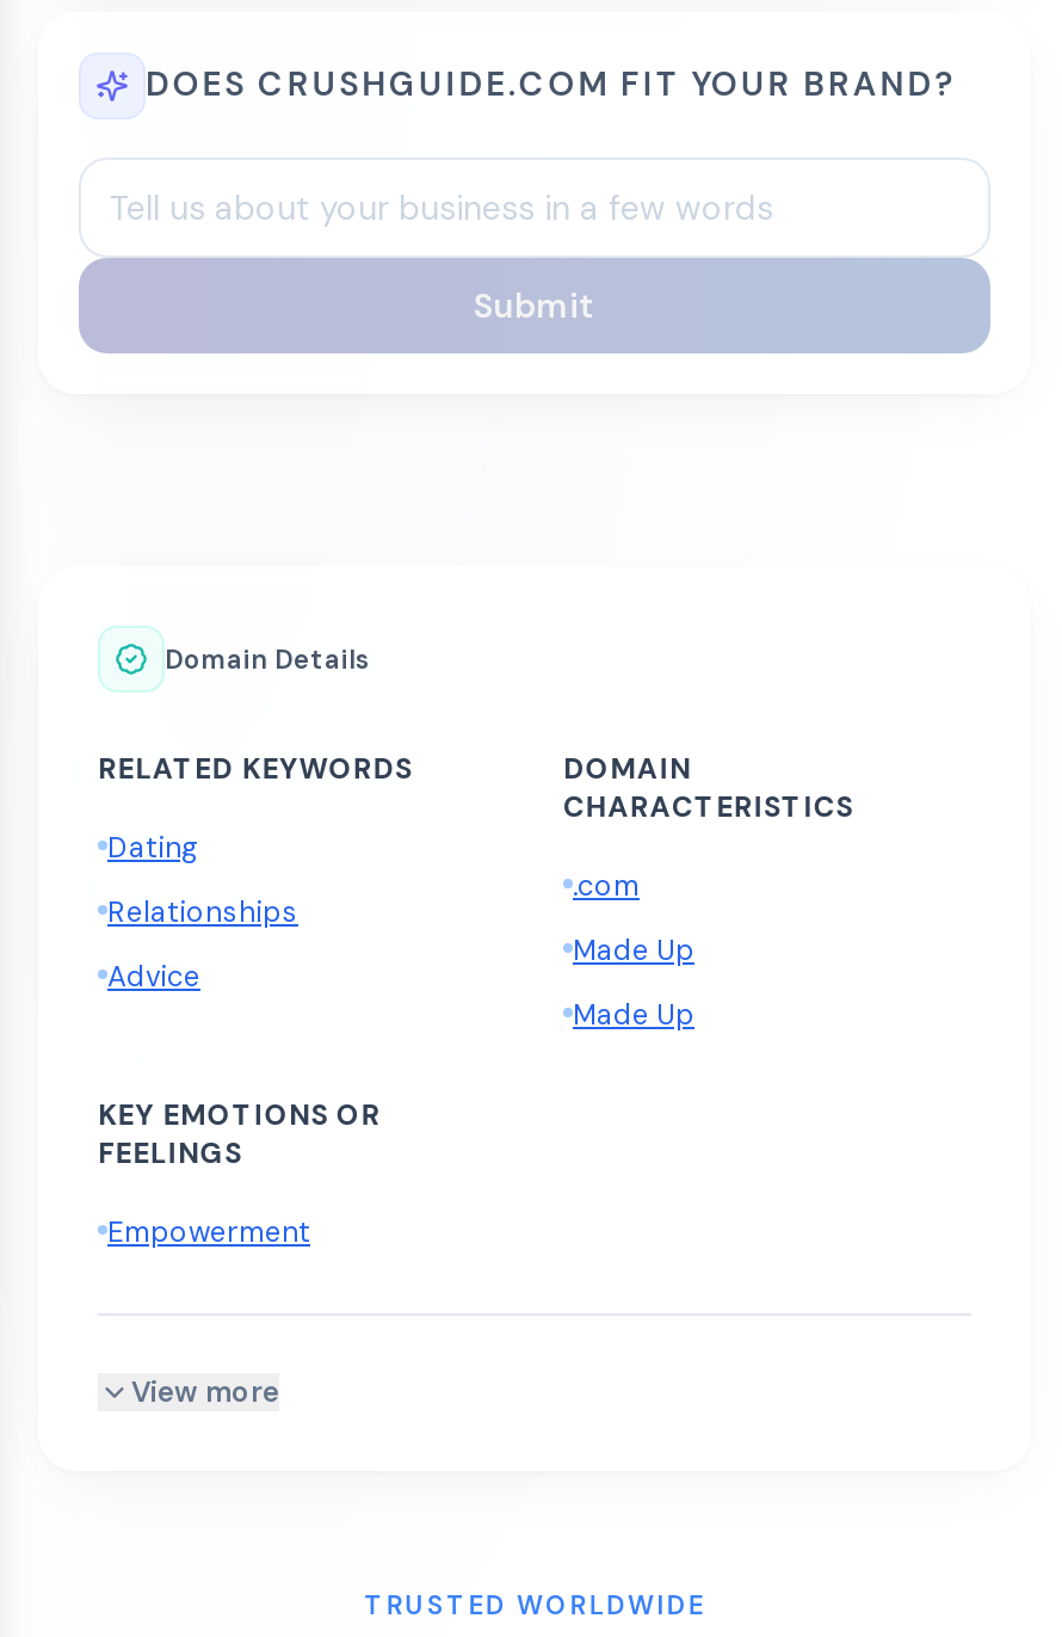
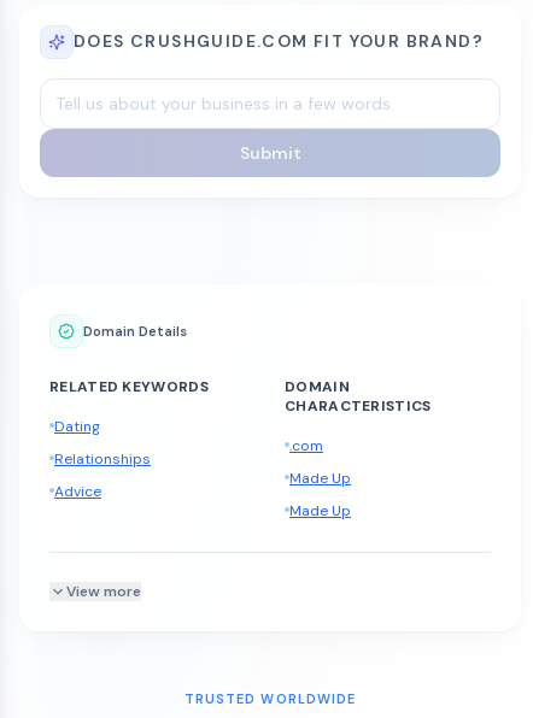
[98,1096,381,1251] KEY EMOTIONS OR | FEELINGS | Empowerment -> none

